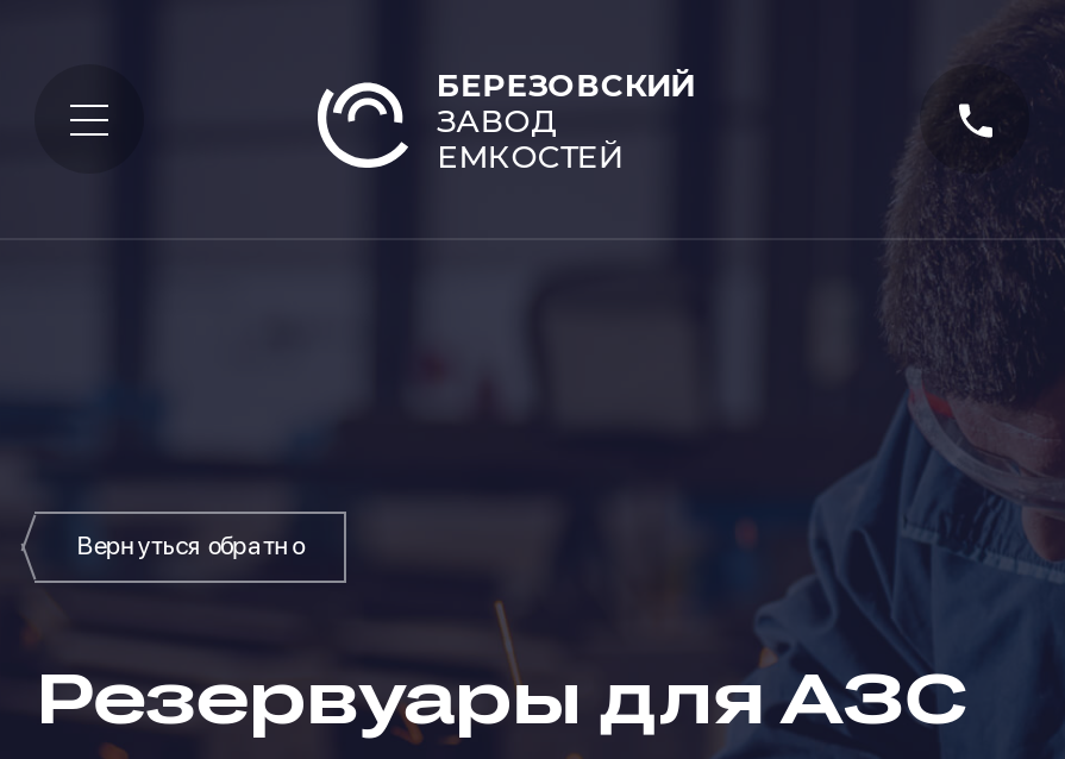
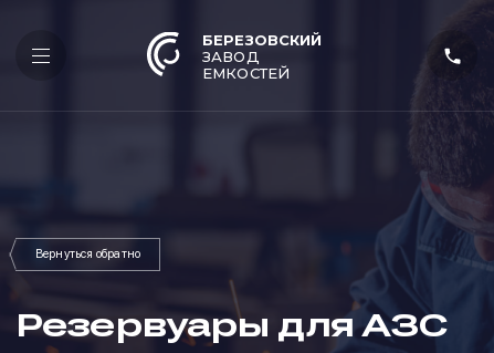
[330,69,411,171] [image] -> [151,31,188,79] [image]

